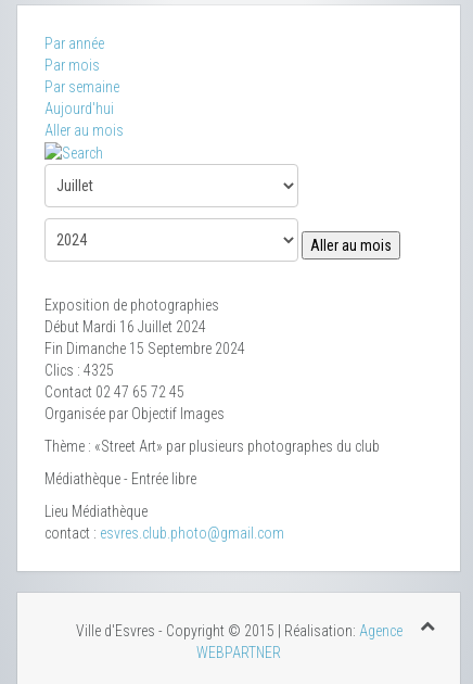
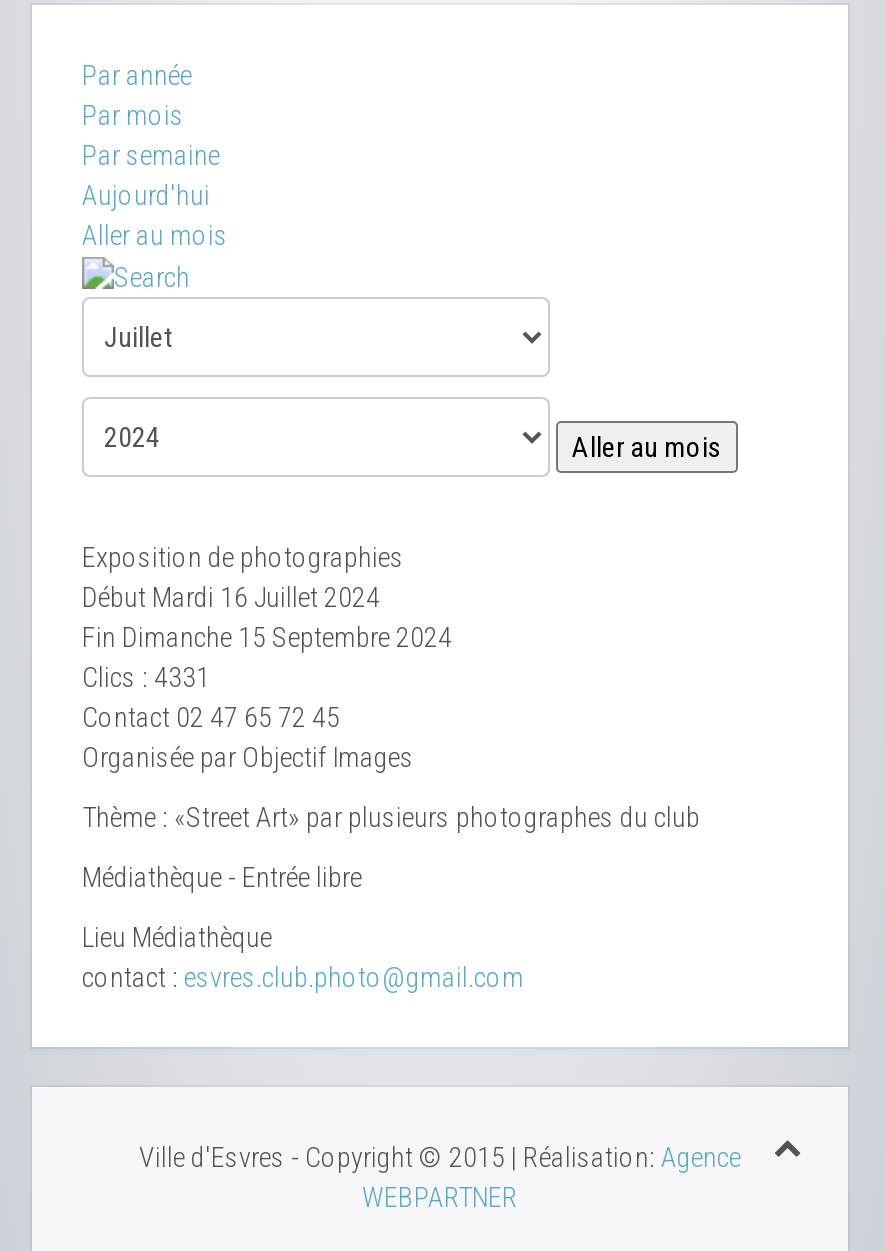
[44,362,114,379] Clics: 4325 -> [82,662,210,694] Clics: 4331

